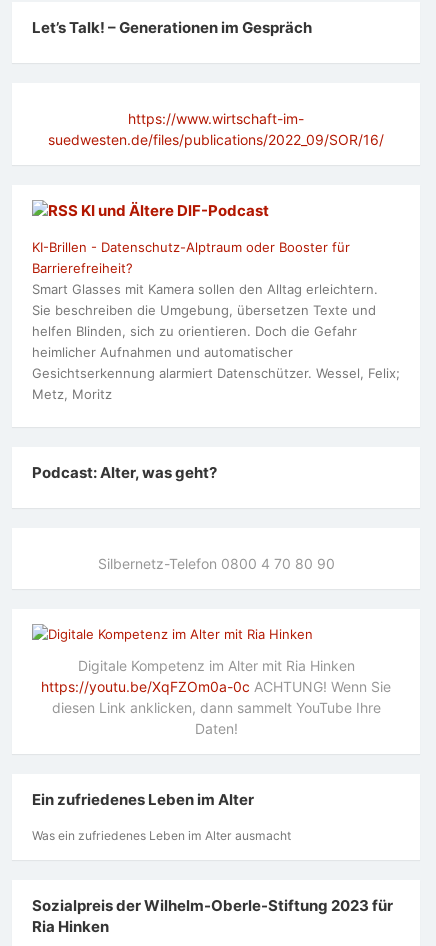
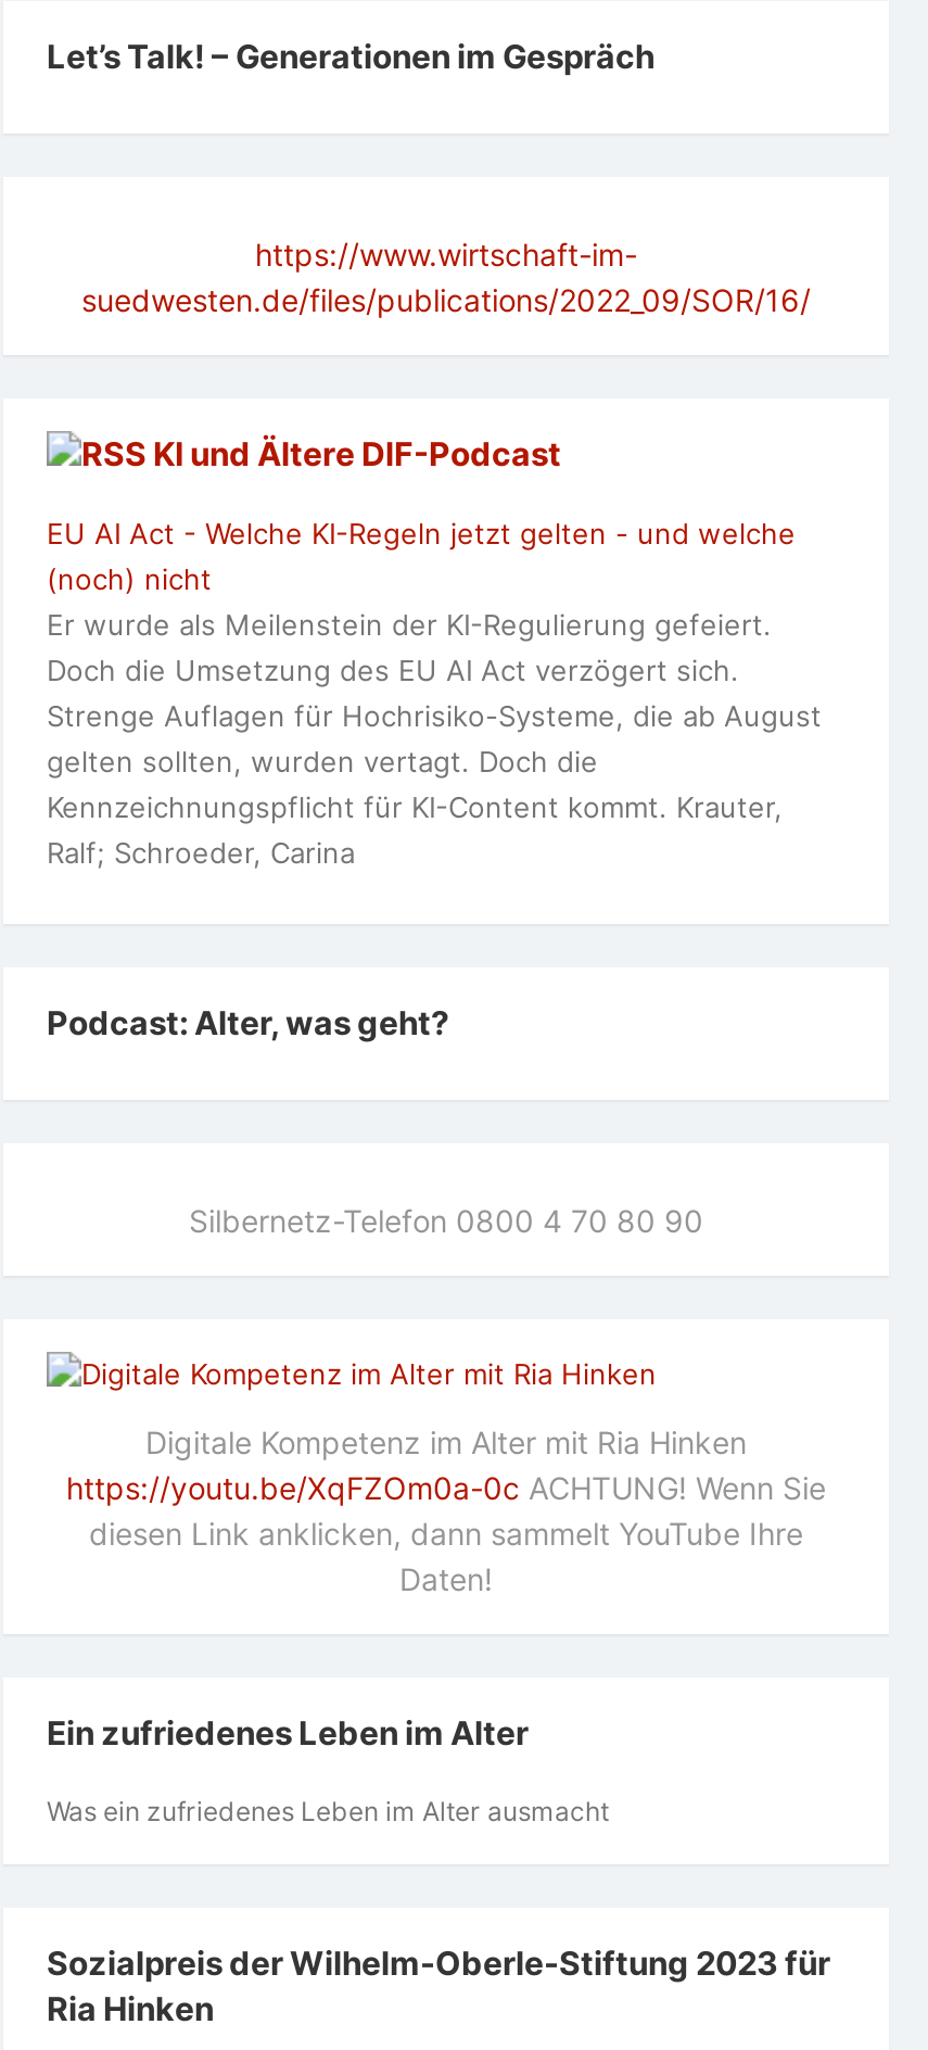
[32,239,400,402] KI-Brillen - Datenschutz-Alptraum oder Booster für | Barrierefreiheit? | Smart Glasses mit Kamera sollen den Alltag erleichtern. | Sie beschreiben die Umgebung, übersetzen Texte und | helfen Blinden, sich zu orientieren. Doch die Gefahr | heimlicher Aufnahmen und automatischer | Gesichtserkennung alarmiert Datenschützer. Wessel, Felix; | Metz, Moritz -> [47,517,822,871] EU AI Act - Welche KI-Regeln jetzt gelten - und welche | (noch) nicht | Er wurde als Meilenstein der KI-Regulierung gefeiert. | Doch die Umsetzung des EU AI Act verzögert sich. | Strenge Auflagen für Hochrisiko-Systeme, die ab August | gelten sollten, wurden vertagt. Doch die | Kennzeichnungspflicht für KI-Content kommt. Krauter, | Ralf; Schroeder, Carina

